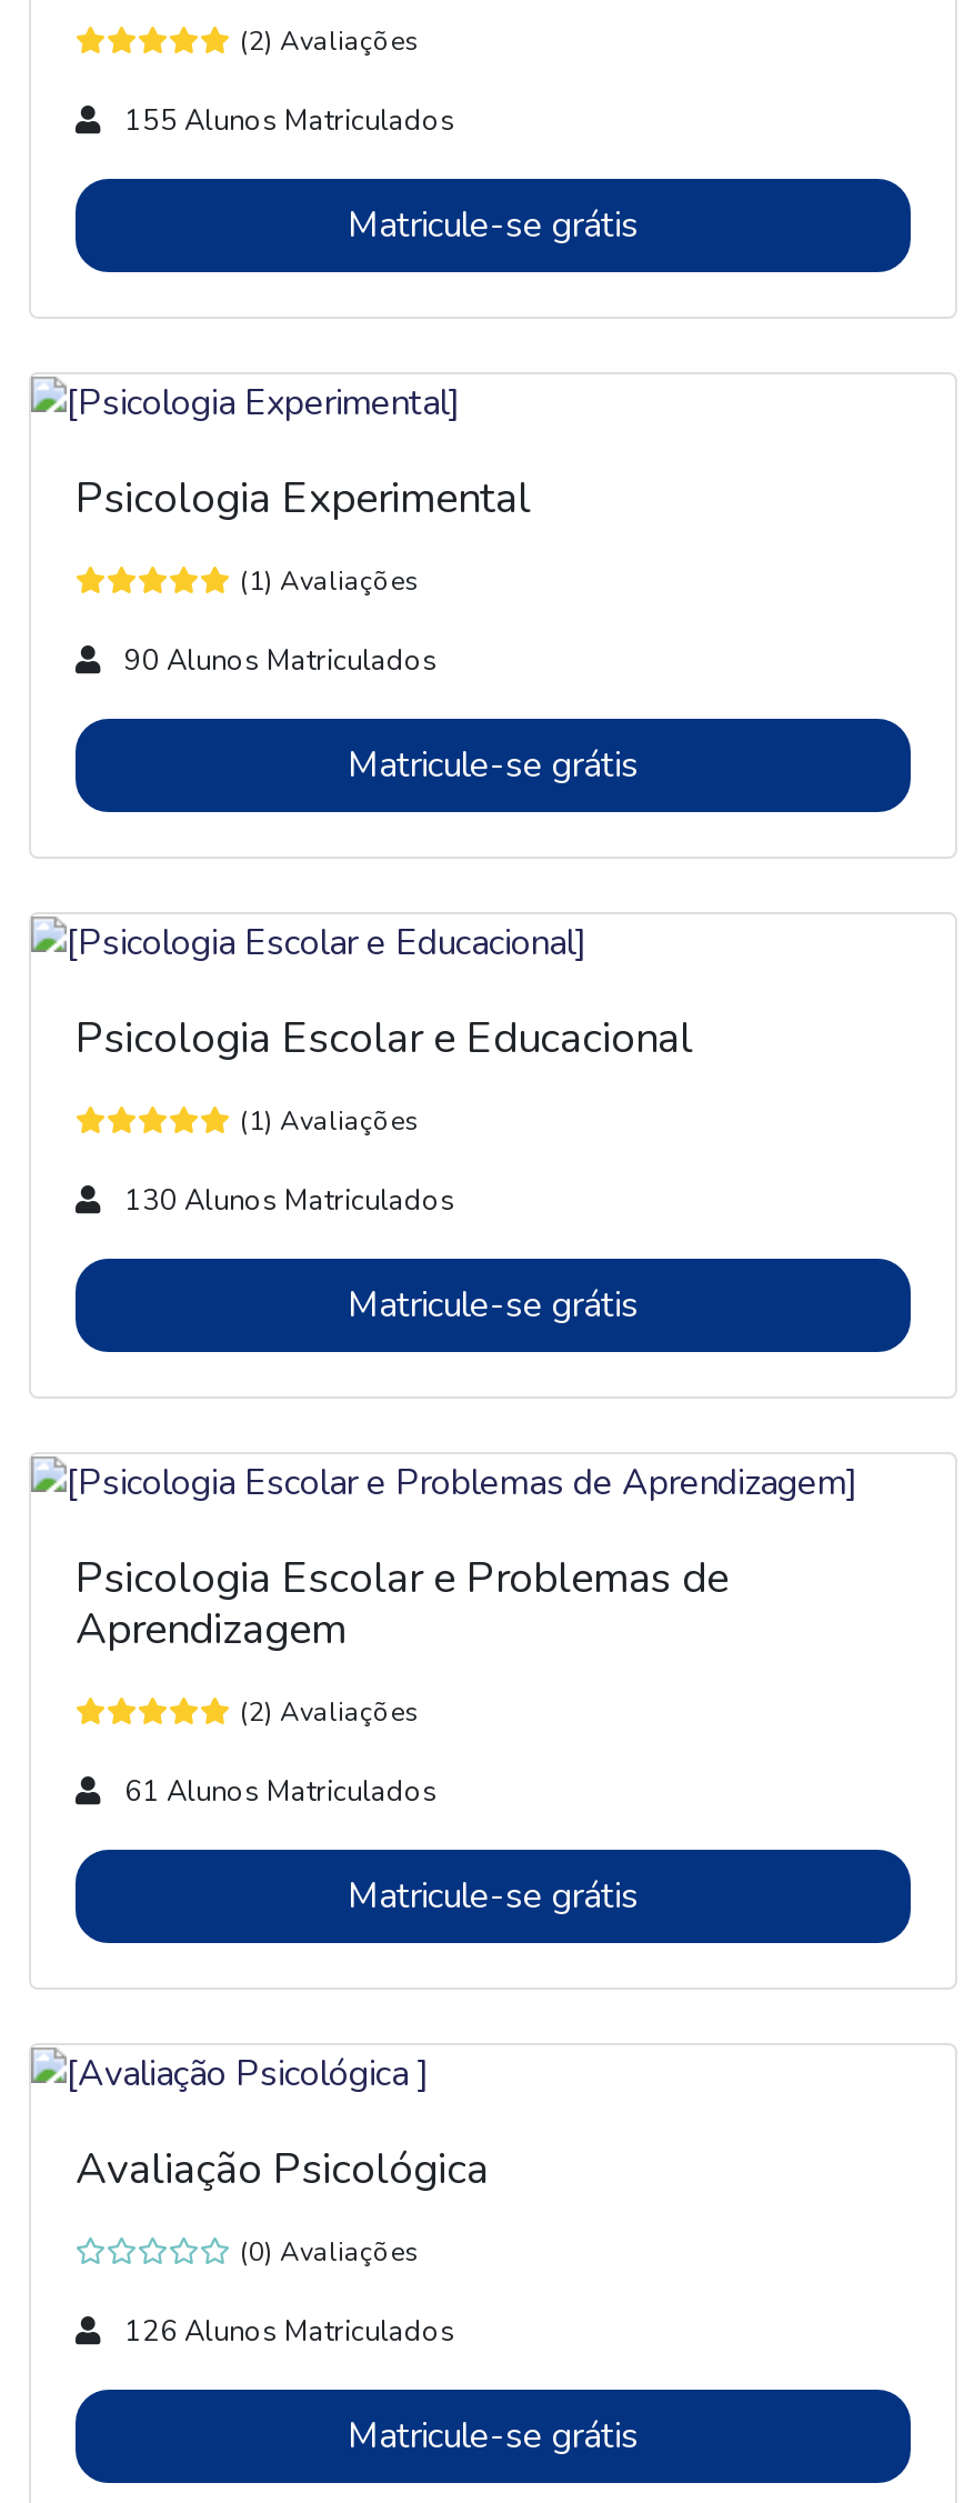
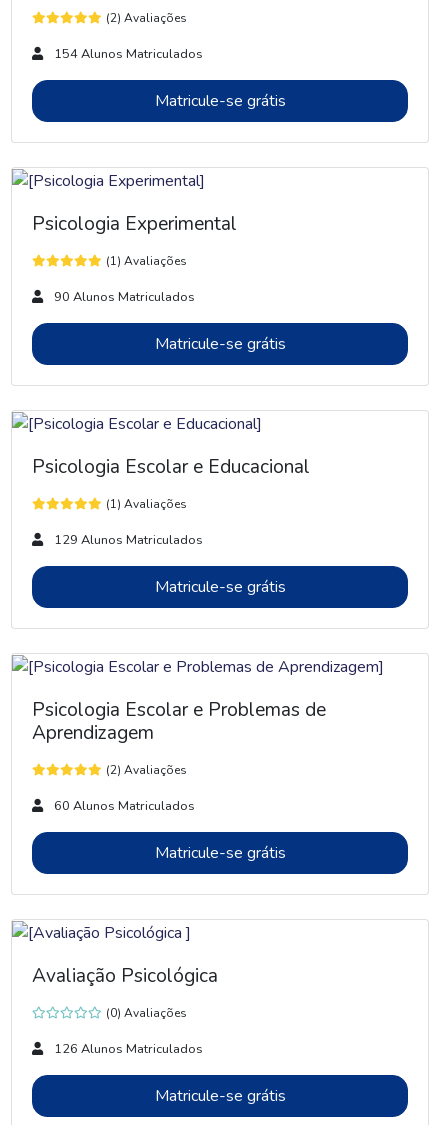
[118,100,455,140] 155 Alunos Matriculados -> [51,44,203,62] 154 Alunos Matriculados
[118,1181,455,1221] 130 Alunos Matriculados -> [51,531,203,549] 129 Alunos Matriculados
[118,1772,438,1812] 61 Alunos Matriculados -> [51,797,195,815] 60 Alunos Matriculados

